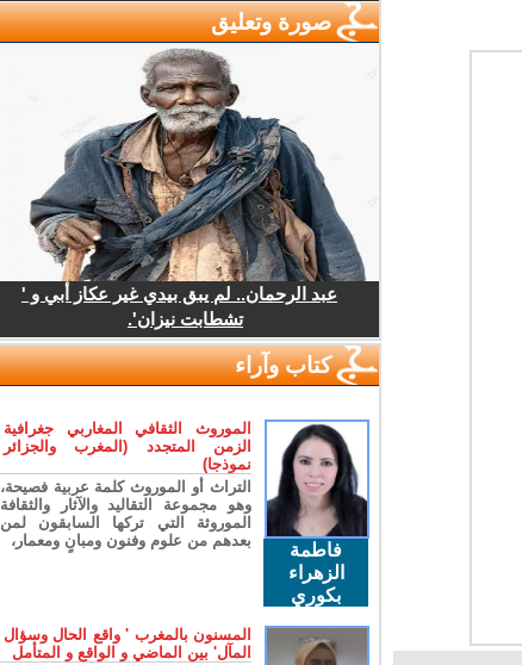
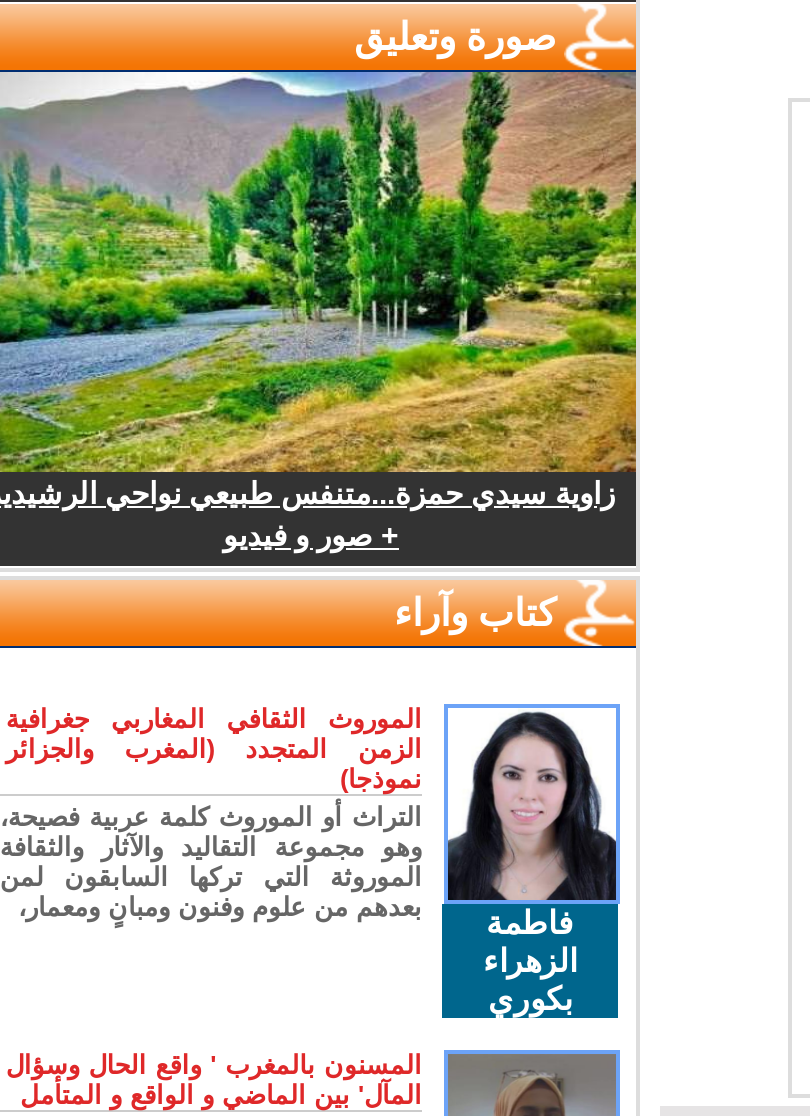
[4,42,379,329] [image] | عبد الرحمان.. لم يبق بيدي غير عكاز أبي و ' | تشطابت نيزان'. -> [6,70,638,552] [image] | زاوية سيدي حمزة...متنفس طبيعي نواحي الرشيدية | + صور و فيديو

